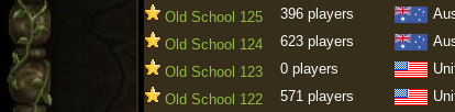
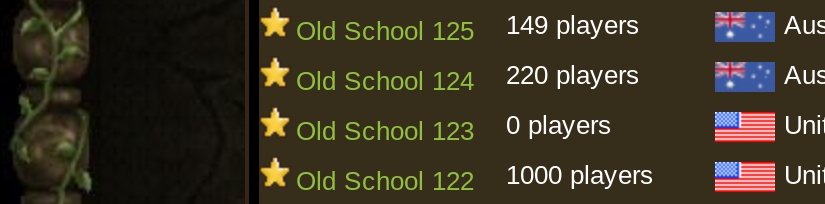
[164,5,353,25] Old School 125 396 players -> [296,10,640,46] Old School 125 149 players
[164,33,353,53] Old School 124 623 players -> [296,60,640,96] Old School 124 220 players
[164,88,353,108] Old School 122 571 players -> [296,160,654,196] Old School 122 1000 players

